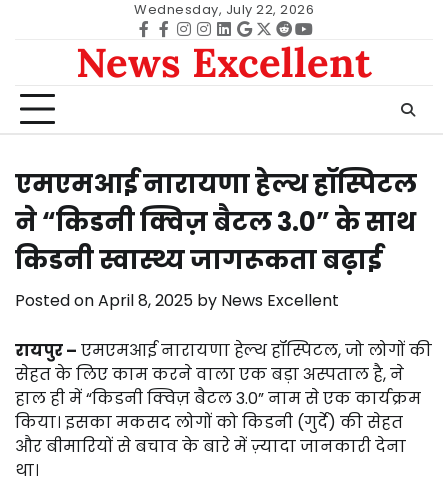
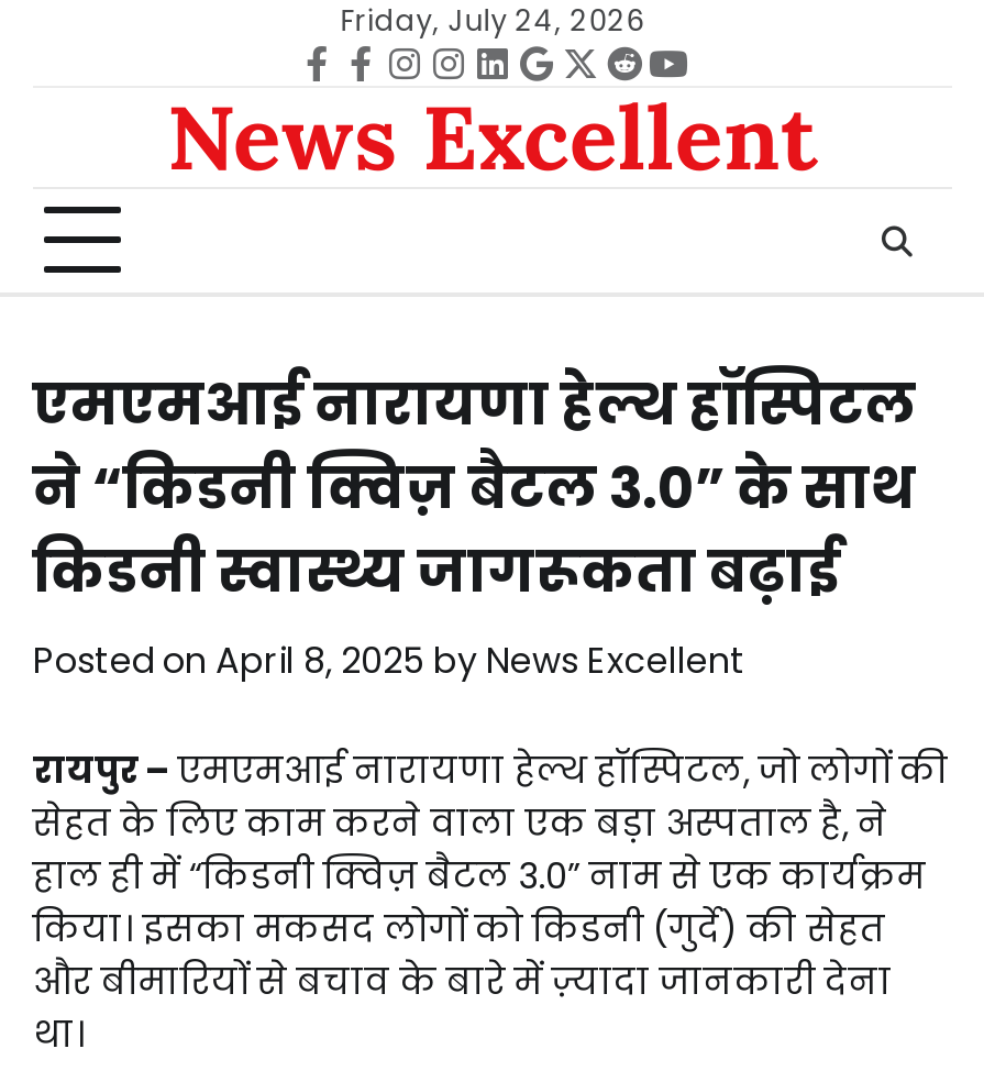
[134,0,314,19] Wednesday, July 22, 2026 -> [340,0,645,42] Friday, July 24, 2026

